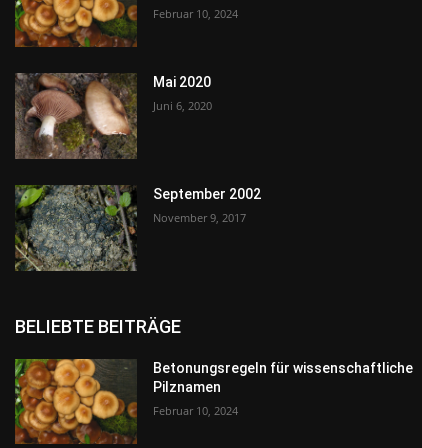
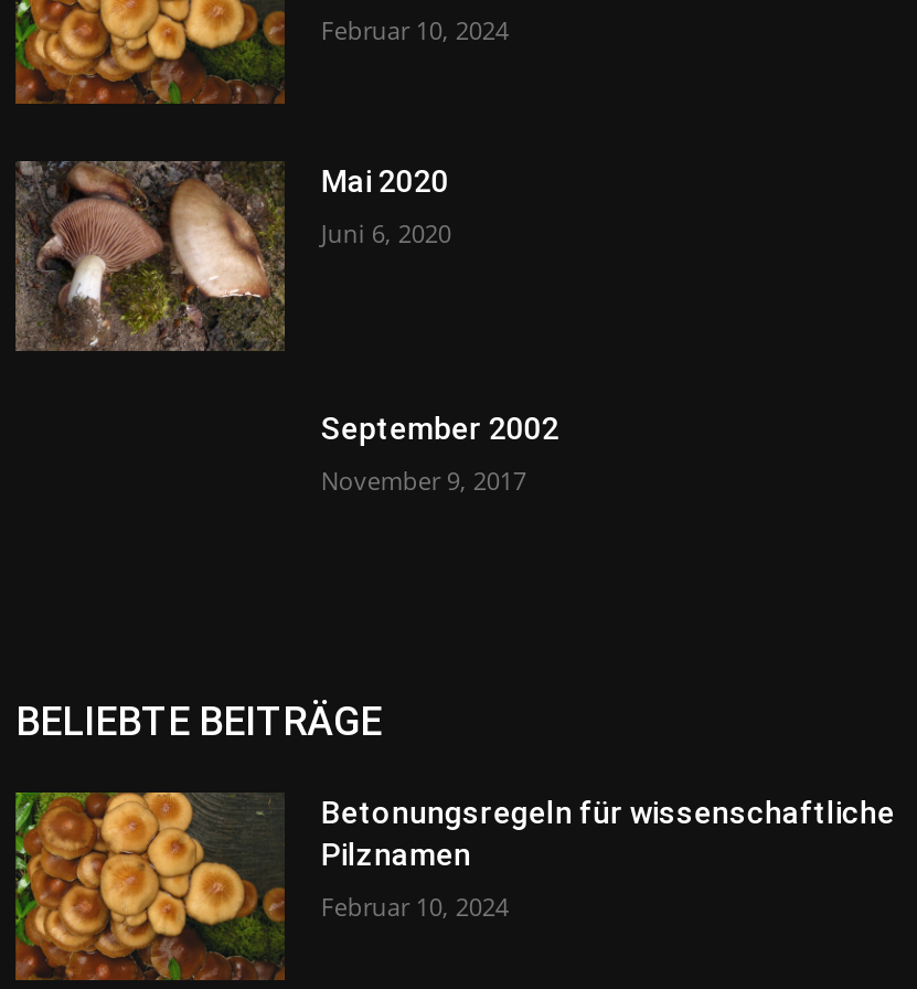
[14,184,138,272] [image] -> none

